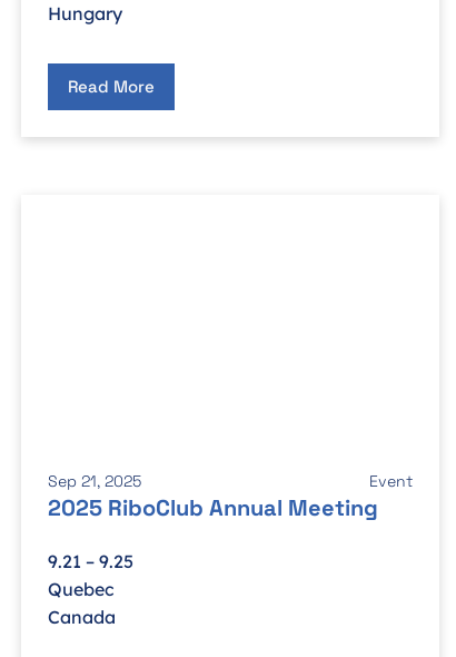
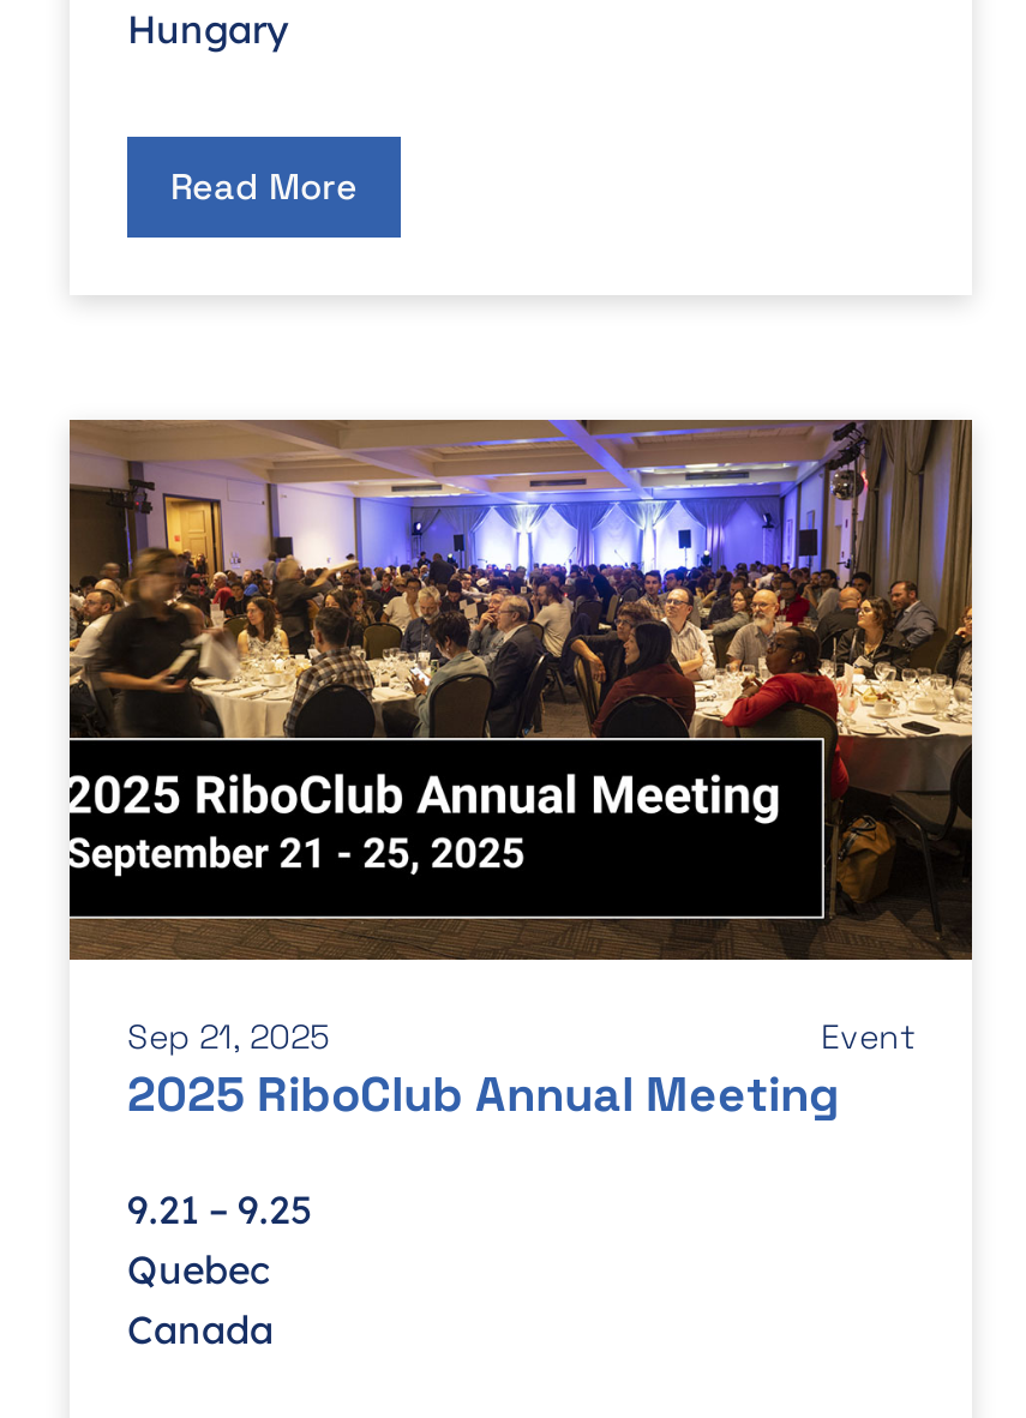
none -> [67,417,974,962] [image]

